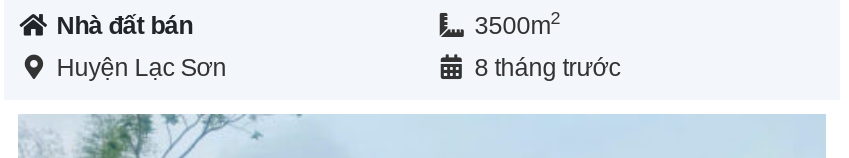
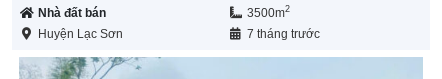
[474,55,620,83] 8 tháng trước -> [247,27,320,41] 7 tháng trước

